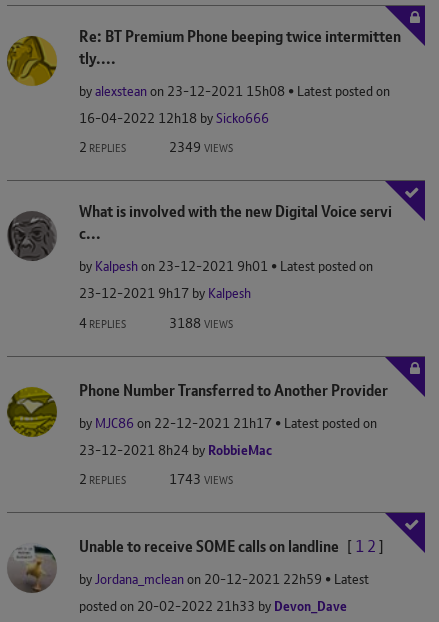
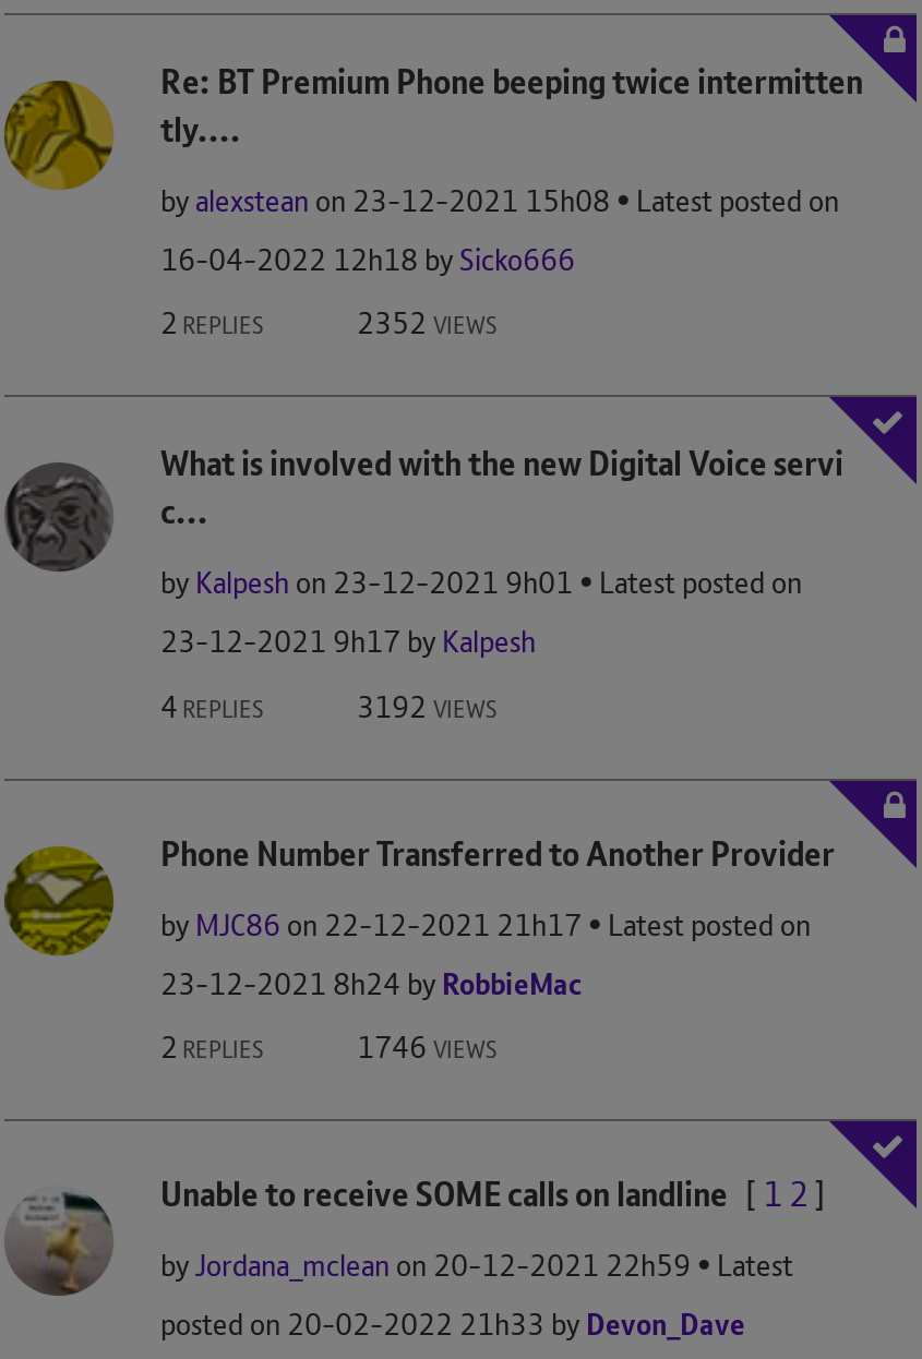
[168,138,232,156] 2349 VIEWS -> [357,304,496,344] 2352 VIEWS
[168,314,232,332] 3188 VIEWS -> [357,687,496,726] 3192 VIEWS
[168,470,232,488] 1743 VIEWS -> [357,1029,496,1068] 1746 VIEWS

